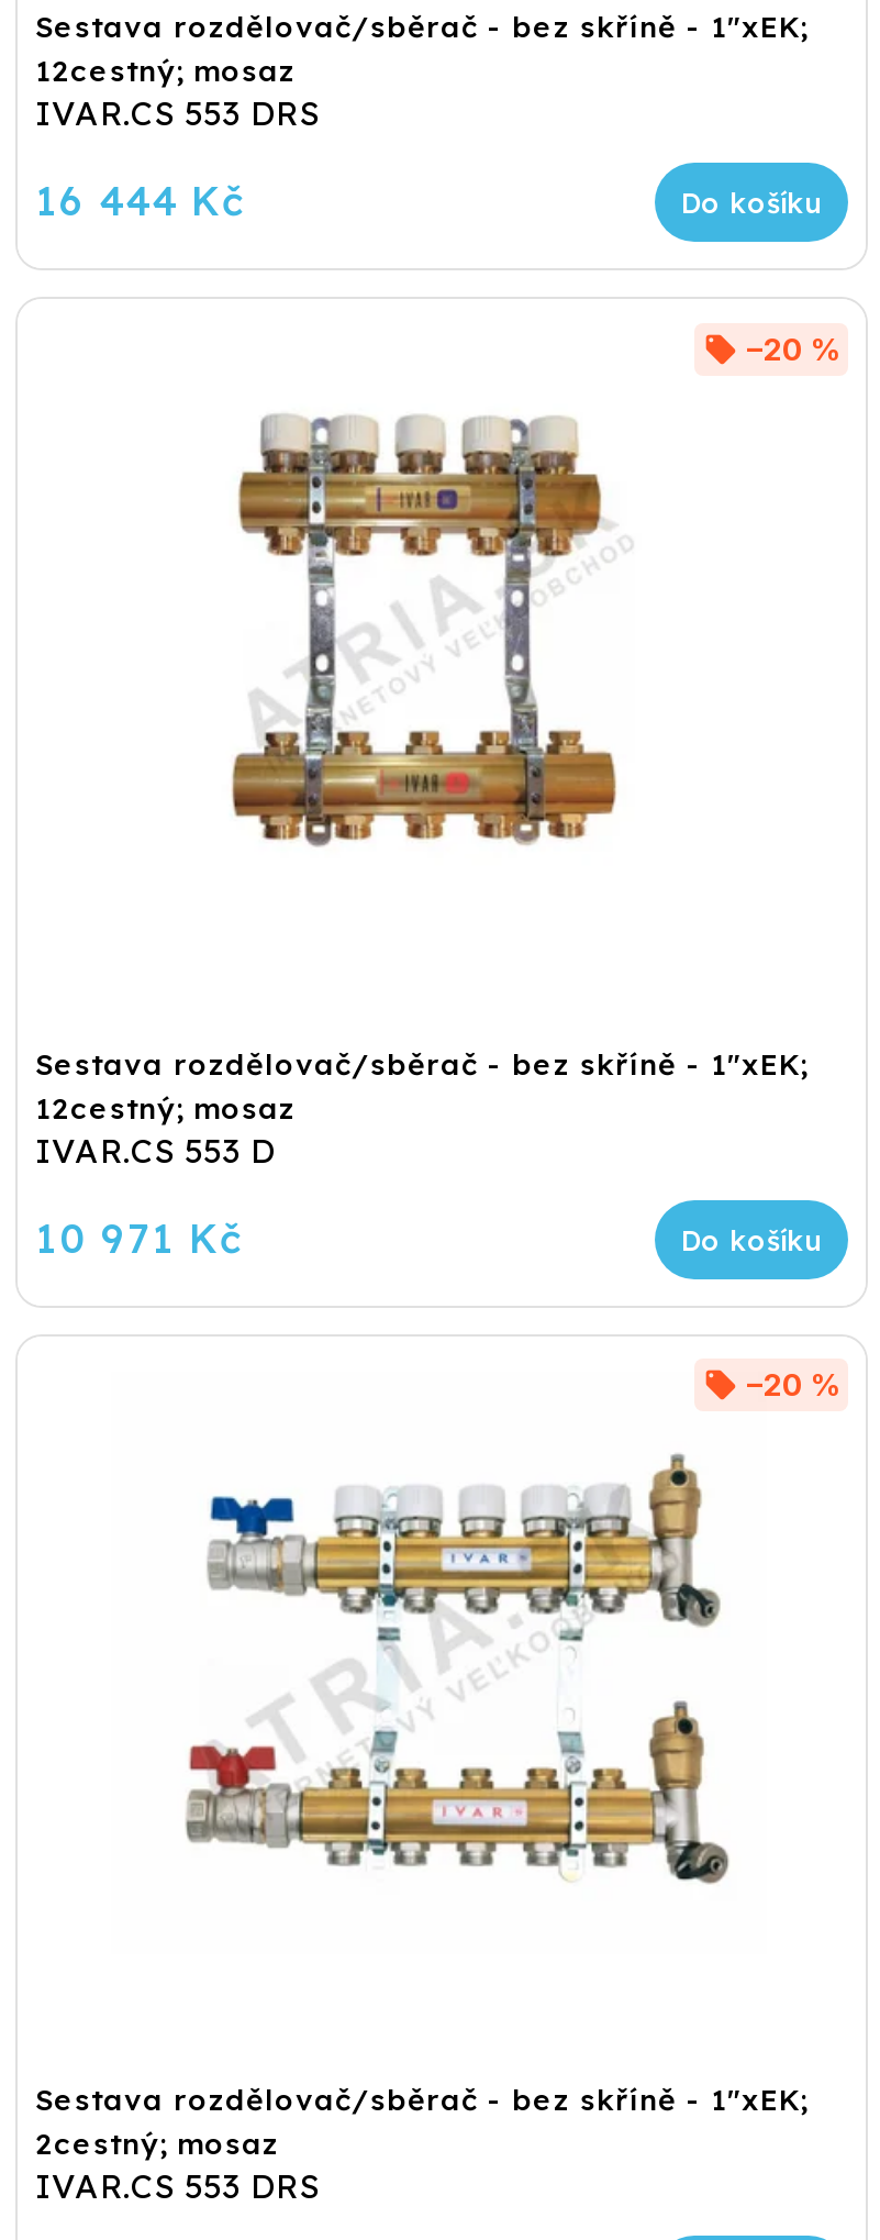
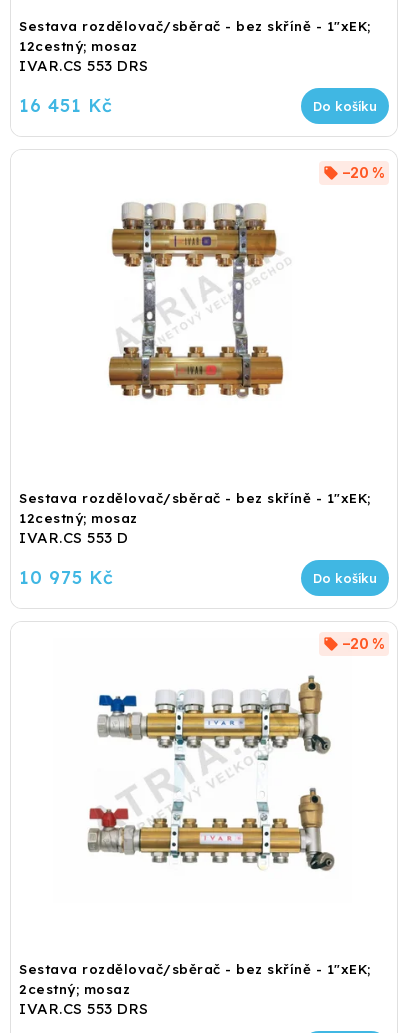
[35,177,246,227] 16 444 Kč -> [19,94,113,117] 16 451 Kč
[35,1213,244,1263] 10 971 Kč -> [19,566,114,589] 10 975 Kč

